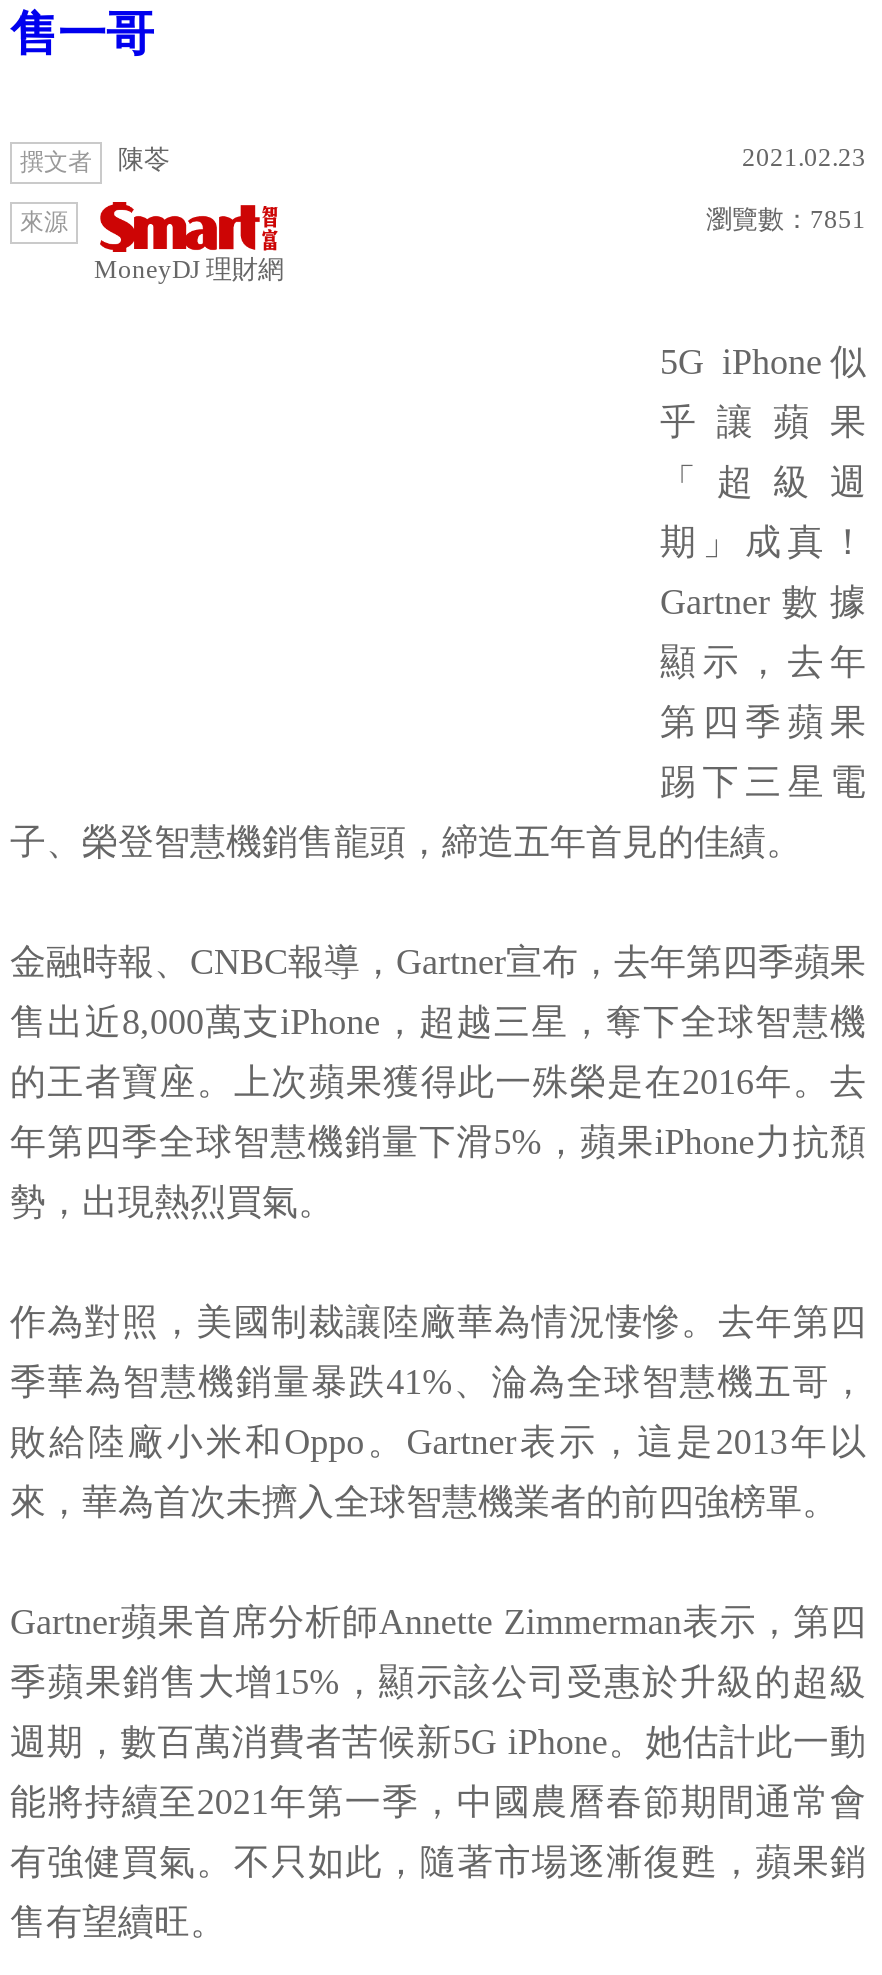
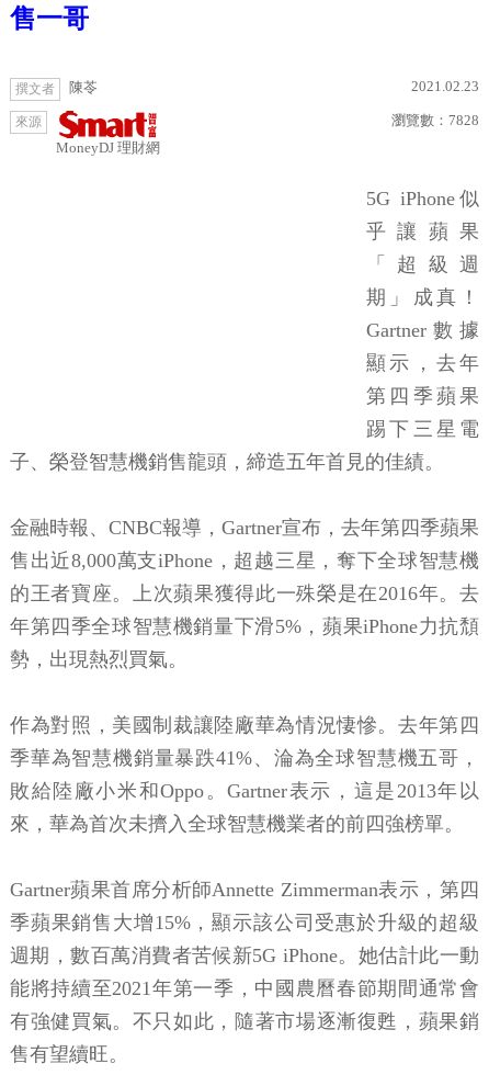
[706,204,866,234] 瀏覽數：7851 -> [391,112,479,128] 瀏覽數：7828

